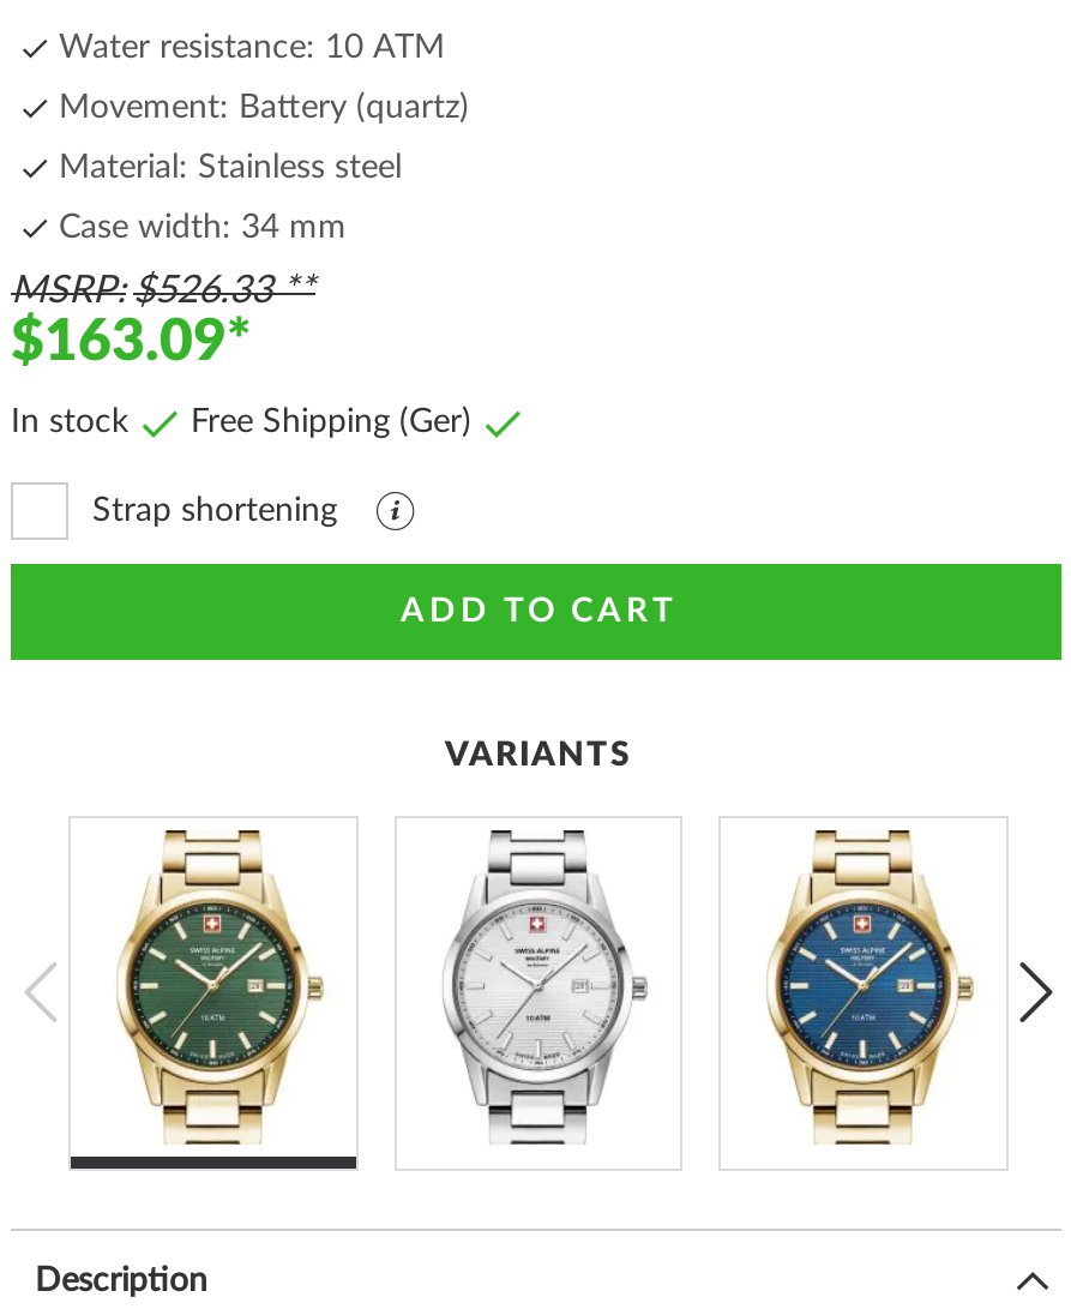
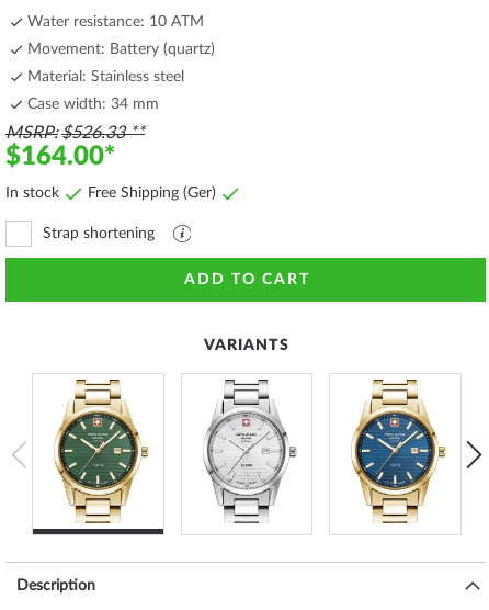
[11,314,227,372] $163.09 -> [5,144,104,170] $164.00

